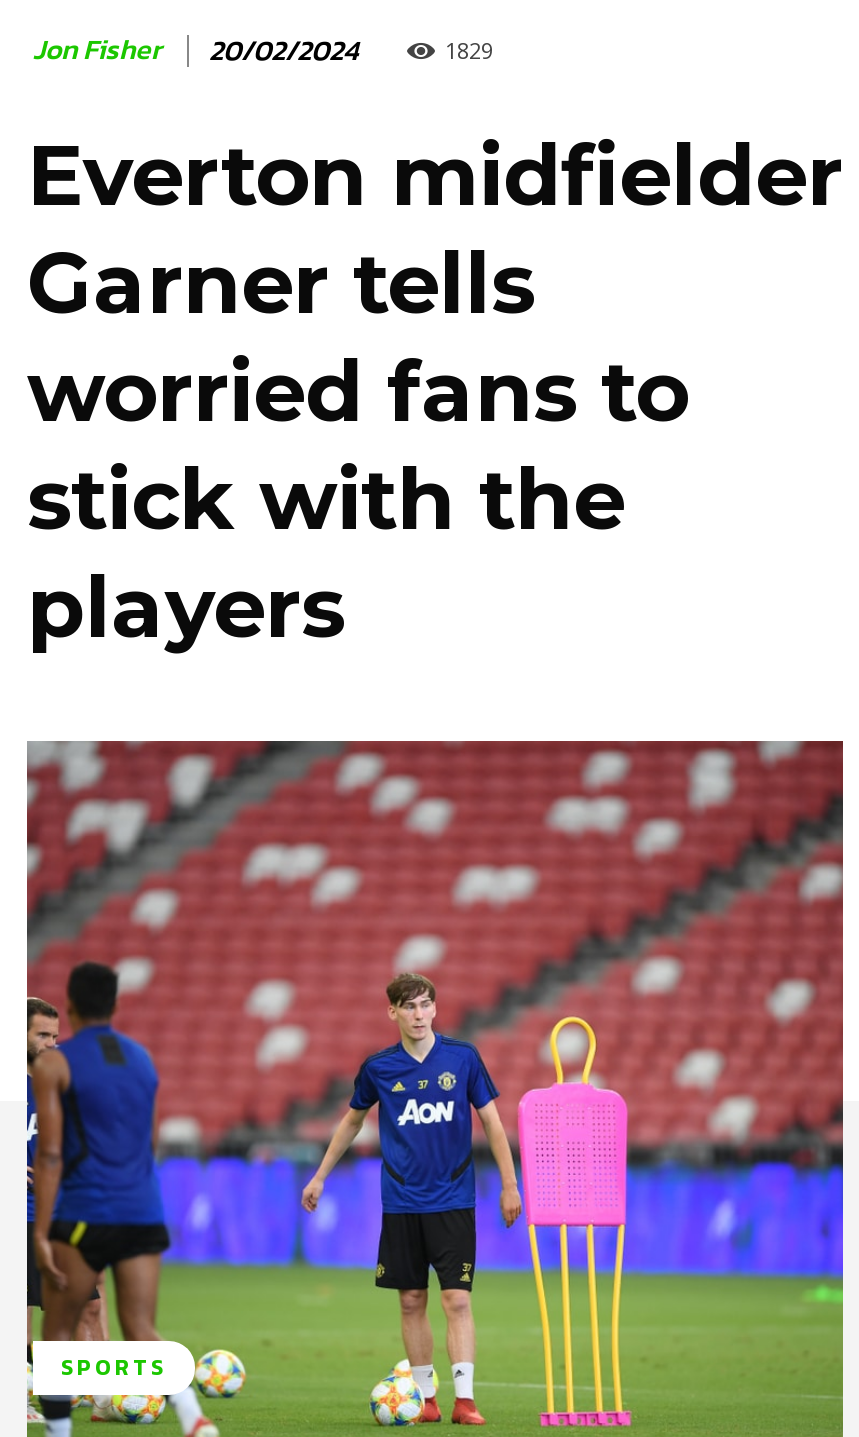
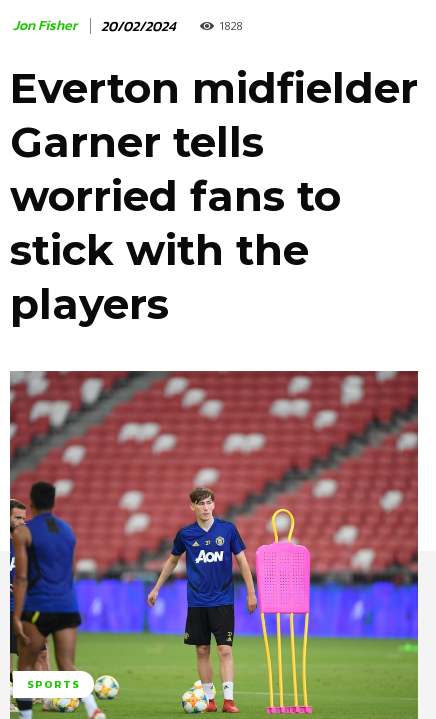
[445,36,493,66] 1829 -> [219,18,243,33] 1828

